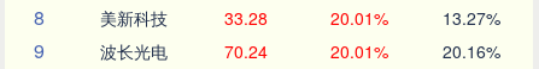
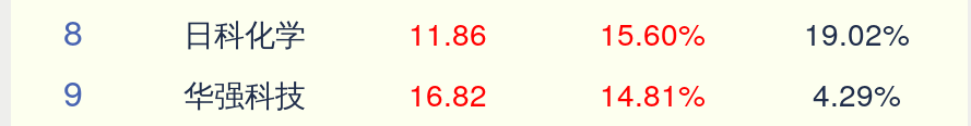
[100,6,500,30] 美新科技 | 33.28 | 20.01% | 13.27% -> [183,11,909,55] 日科化学 | 11.86 | 15.60% | 19.02%
[100,39,500,63] 波长光电 | 70.24 | 20.01% | 20.16% -> [183,72,900,115] 华强科技 | 16.82 | 14.81% | 4.29%

